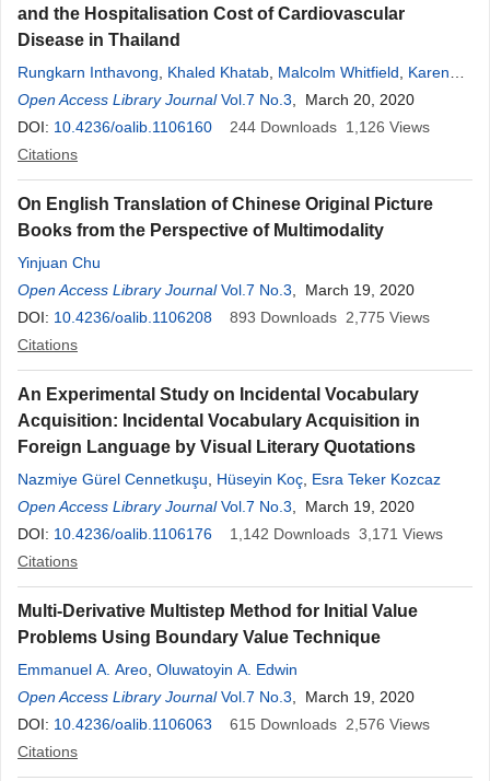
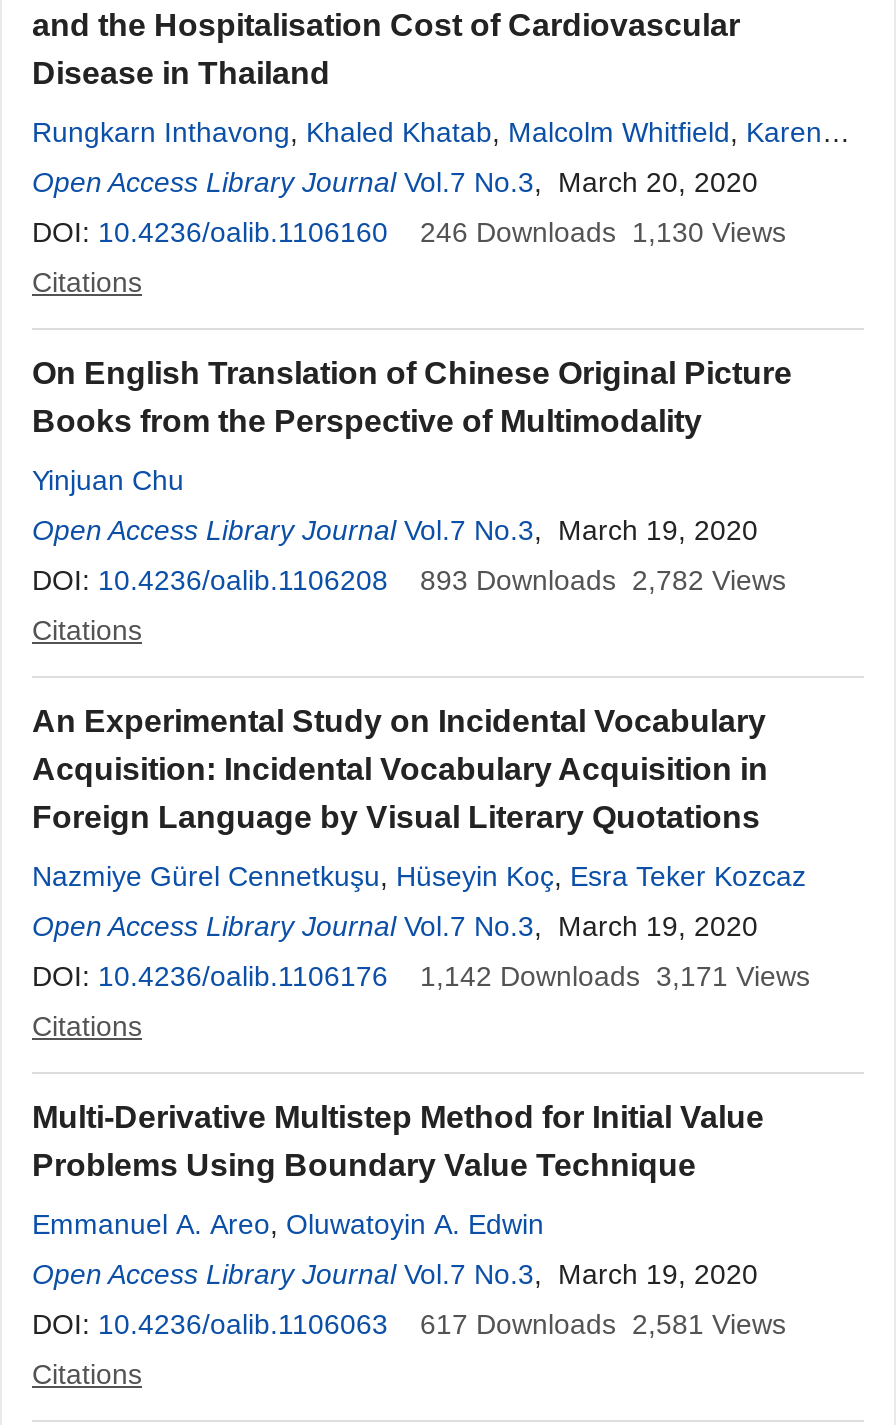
[230,118,430,136] 244 Downloads 1,126 Views -> [420,216,786,248] 246 Downloads 1,130 Views
[230,308,430,326] 893 Downloads 2,775 Views -> [420,564,786,596] 893 Downloads 2,782 Views
[230,715,430,733] 615 Downloads 2,576 Views -> [420,1308,786,1340] 617 Downloads 2,581 Views

